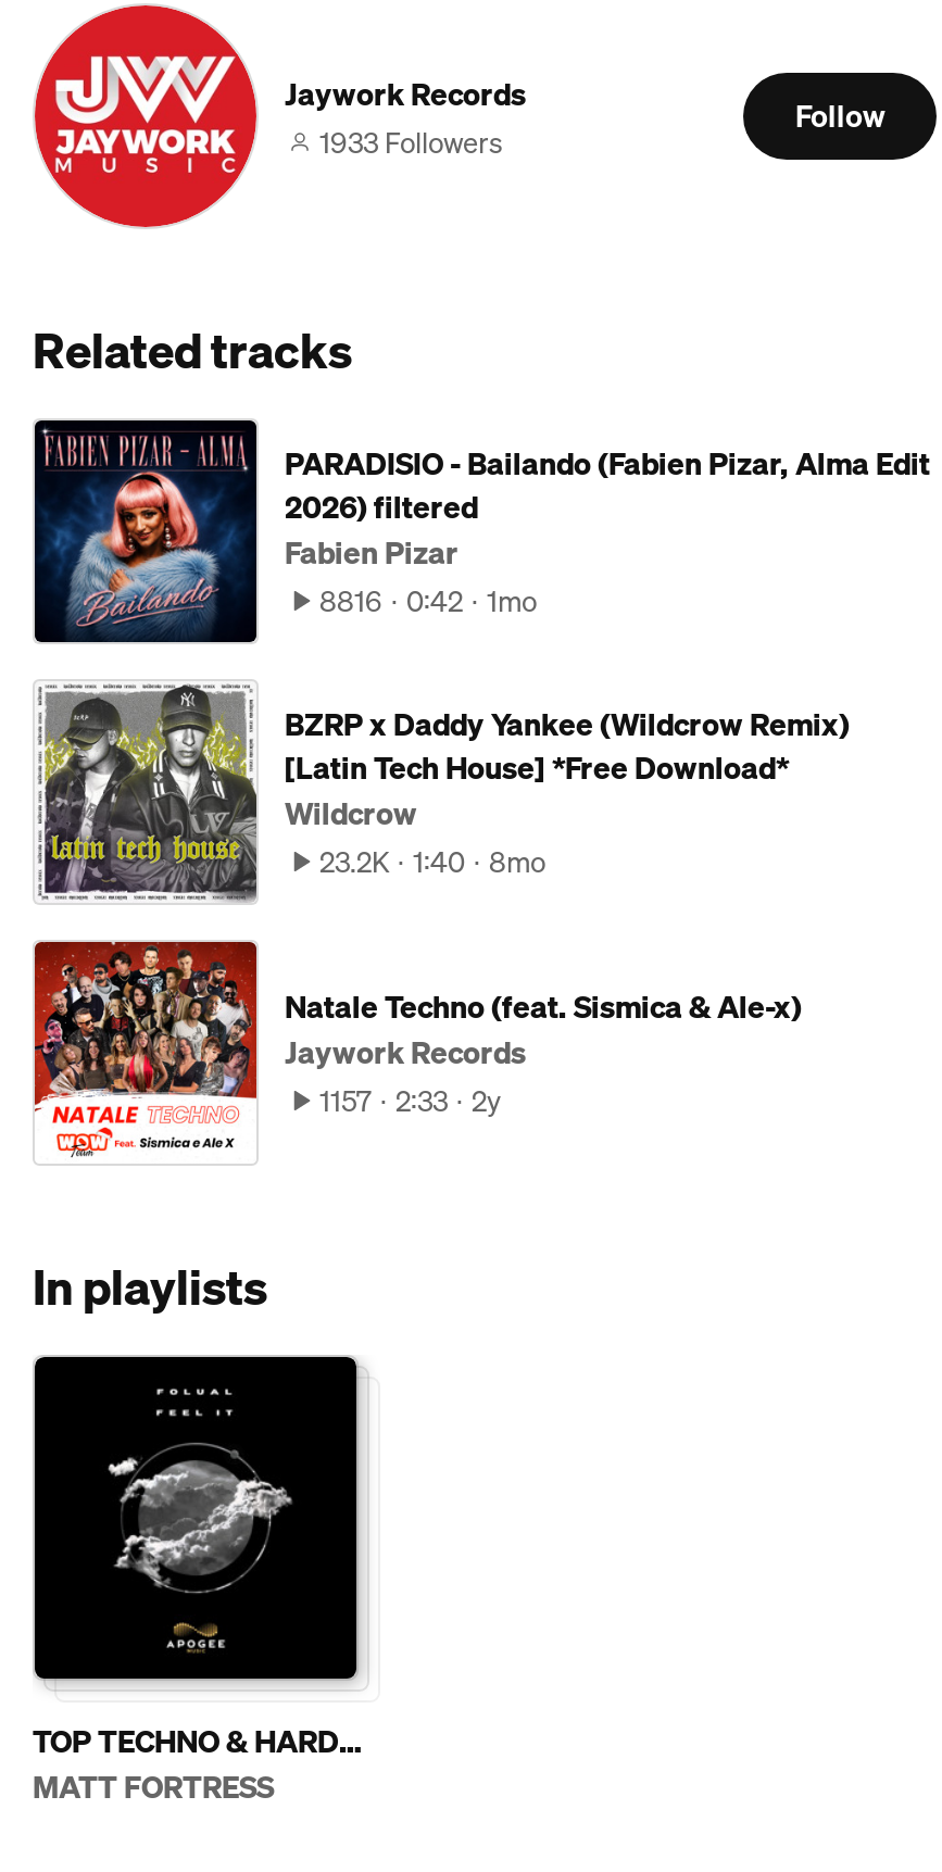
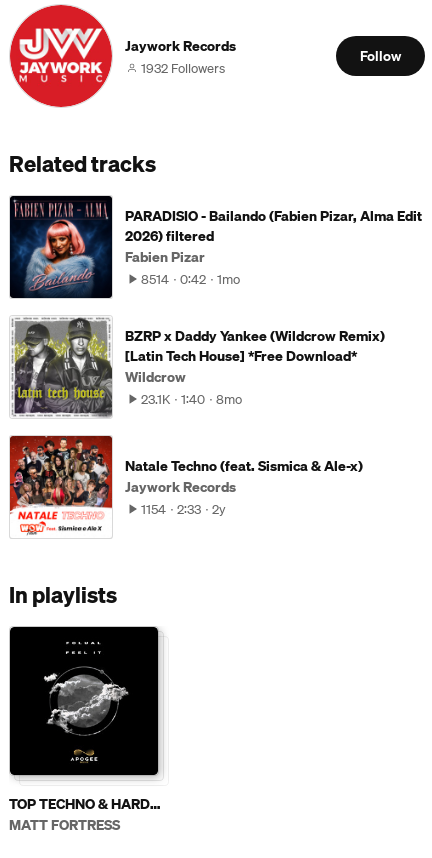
[319,120,502,163] 1933 Followers -> [141,57,225,77] 1932 Followers
[319,579,537,623] 8816 0:42 1mo -> [141,269,240,289] 8514 0:42 1mo
[319,840,545,883] 23.2K 1:40 8mo -> [141,389,242,409] 23.1K 1:40 8mo
[319,1079,502,1122] 1157 2:33 2y -> [141,499,226,519] 1154 2:33 2y

